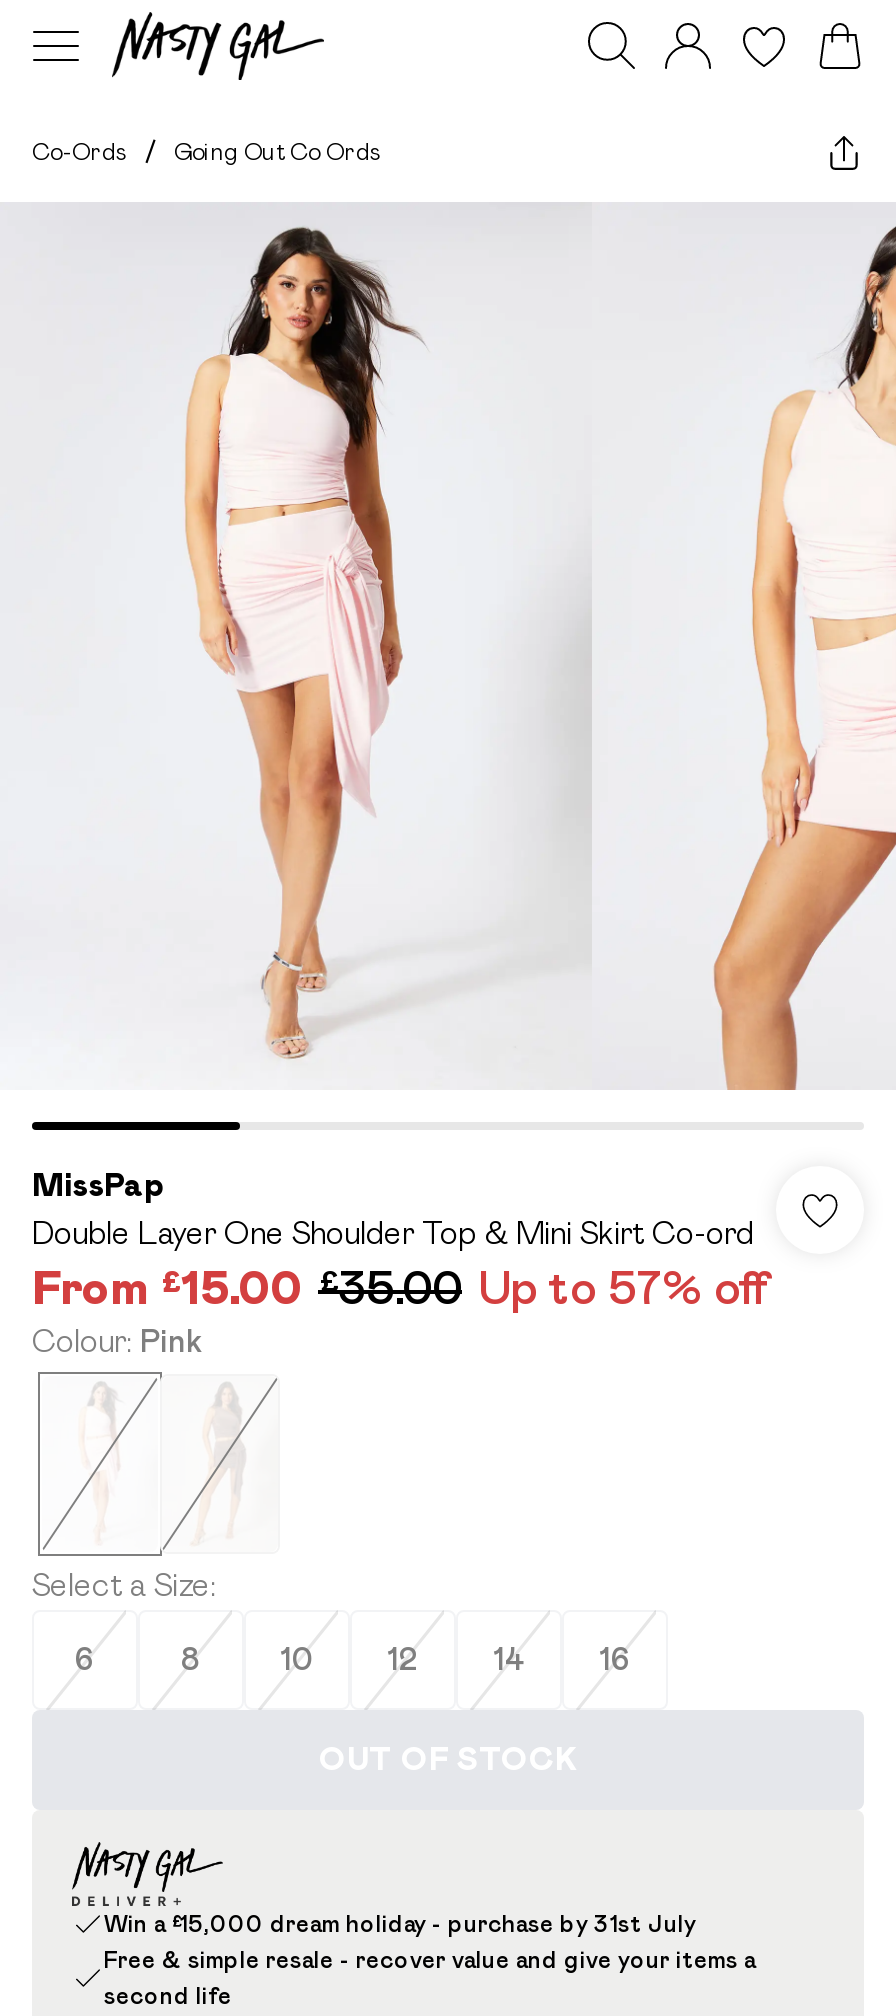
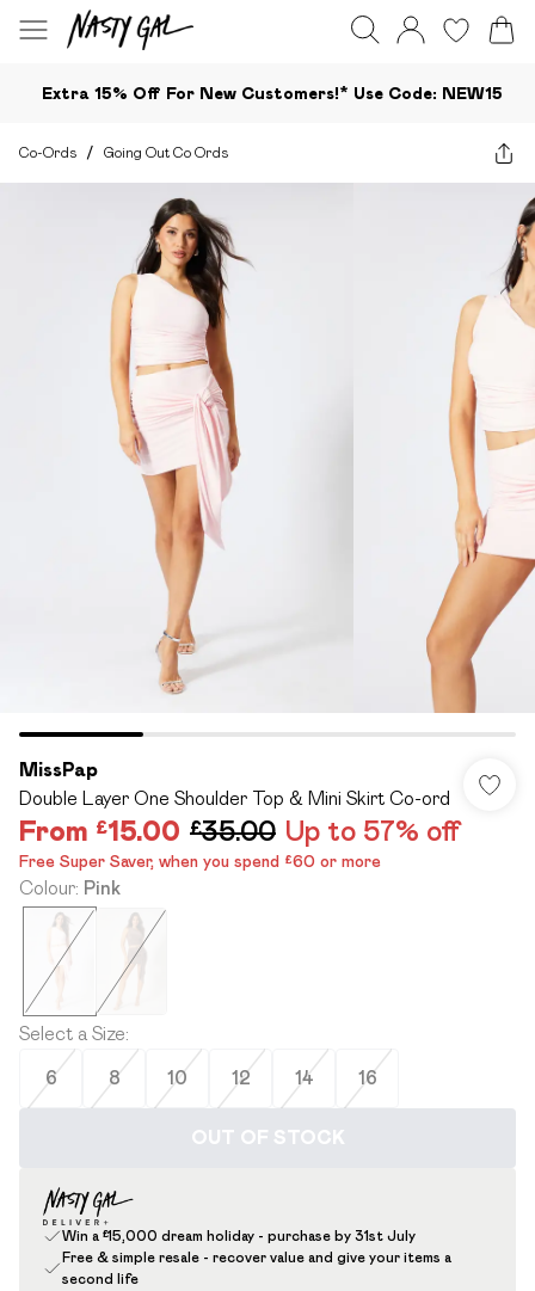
none -> [42,83,503,102] Extra 15% Off For New Customers!* Use Code: NEW15
none -> [19,852,381,871] Free Super Saver, when you spend £60 or more

